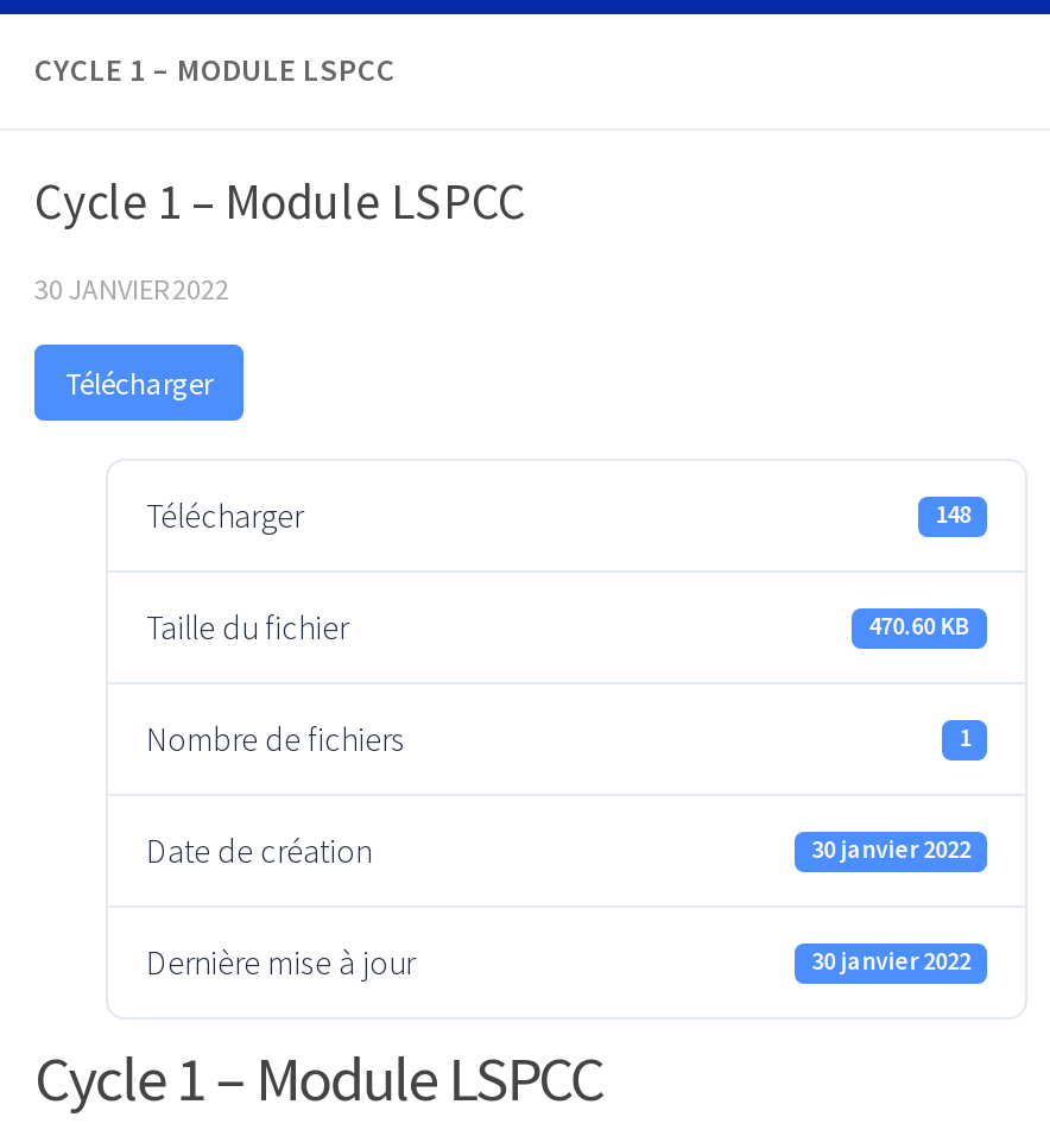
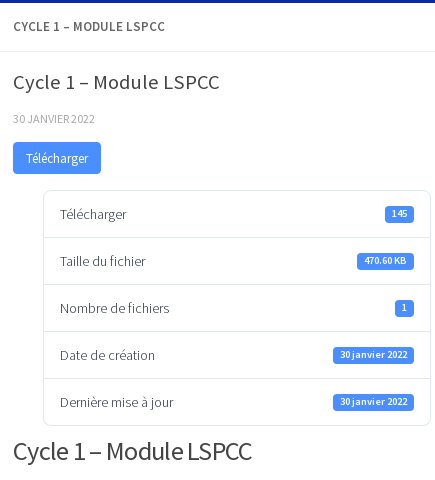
[935,500,971,530] 148 -> [392,207,407,220] 145

